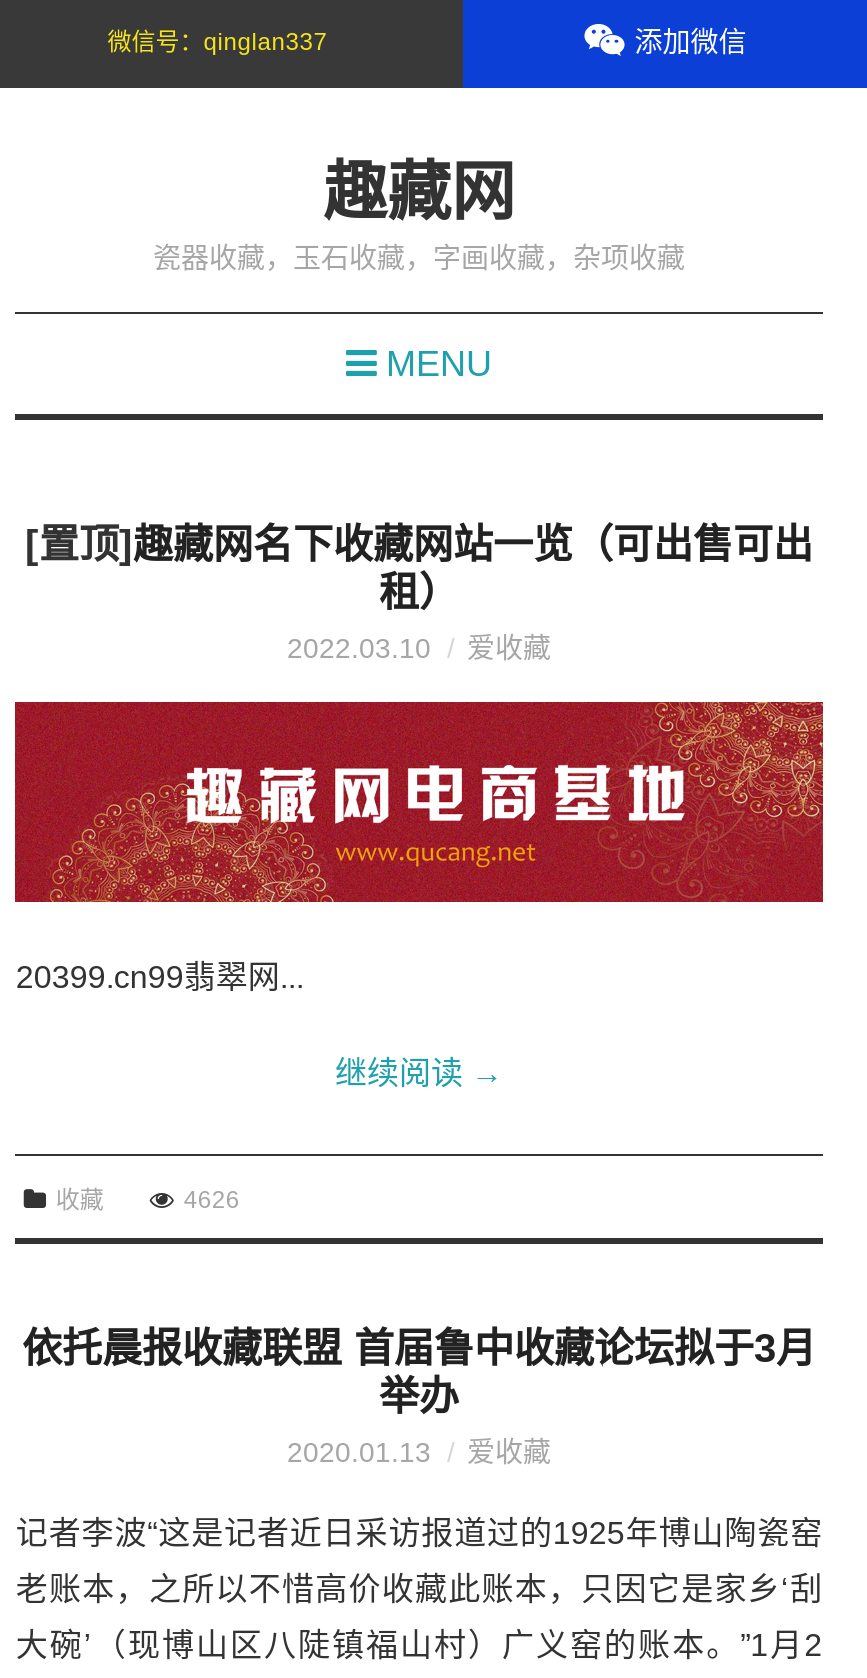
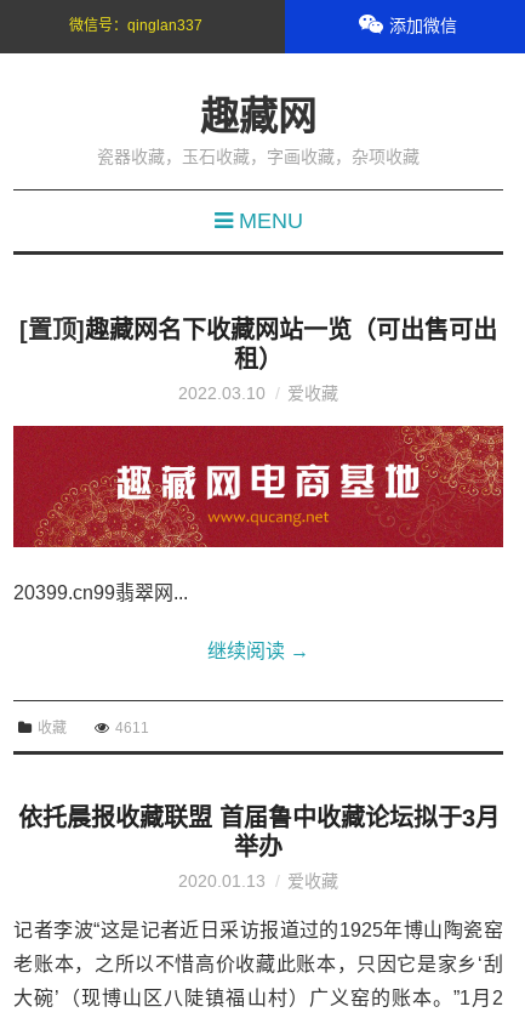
[184,1187,240,1215] 4626 -> [116,720,150,737] 4611

